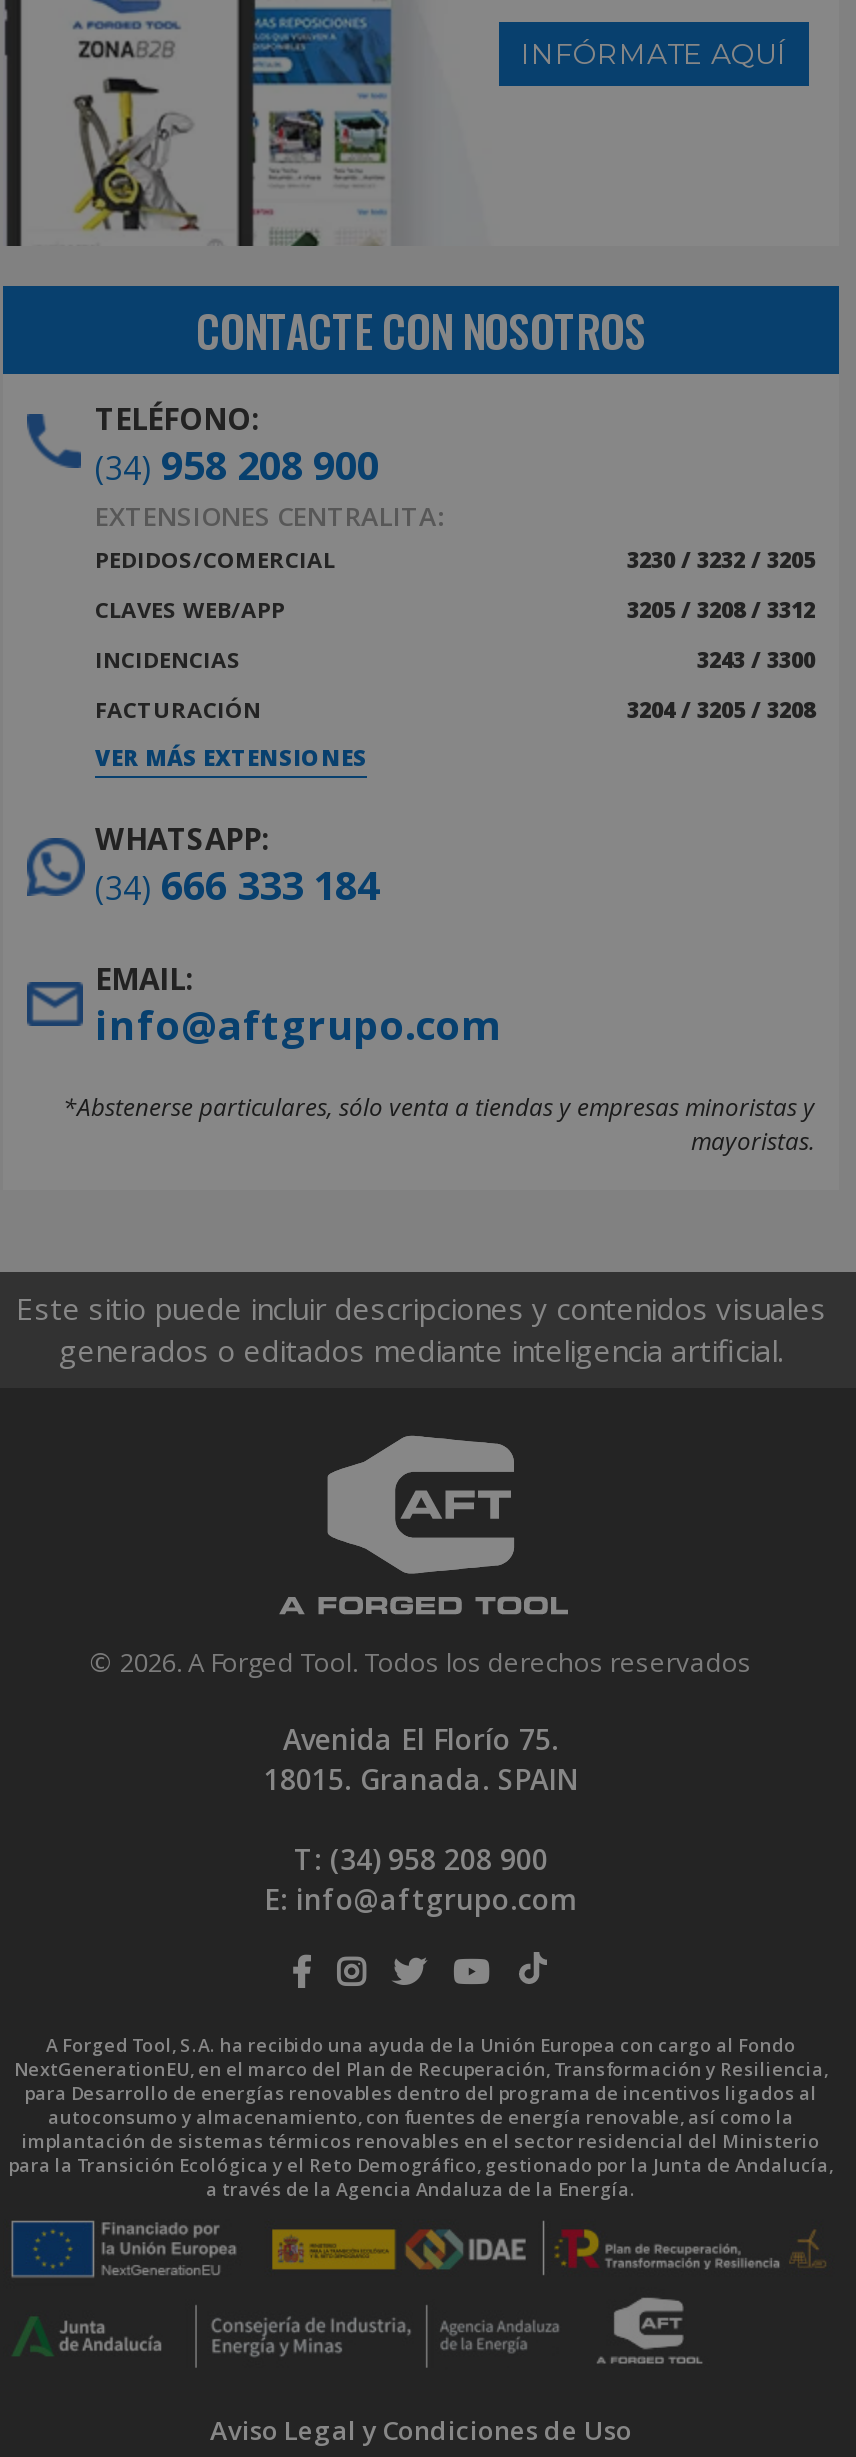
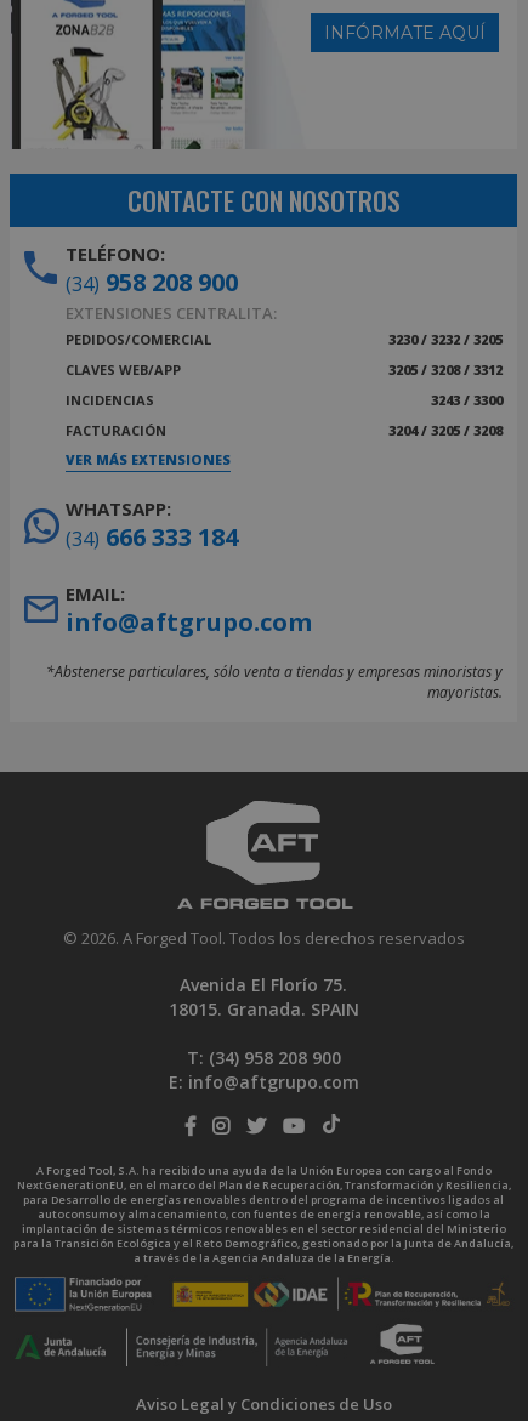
[16,1288,826,1370] Este sitio puede incluir descripciones y contenidos visuales | generados o editados mediante inteligencia artificial. -> none

